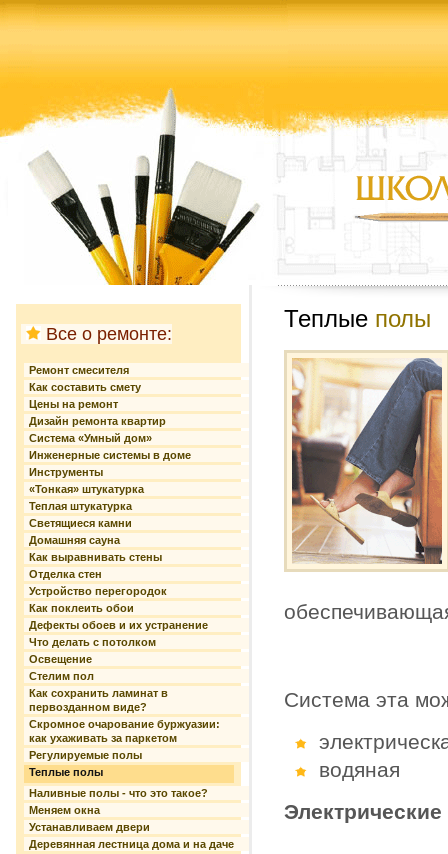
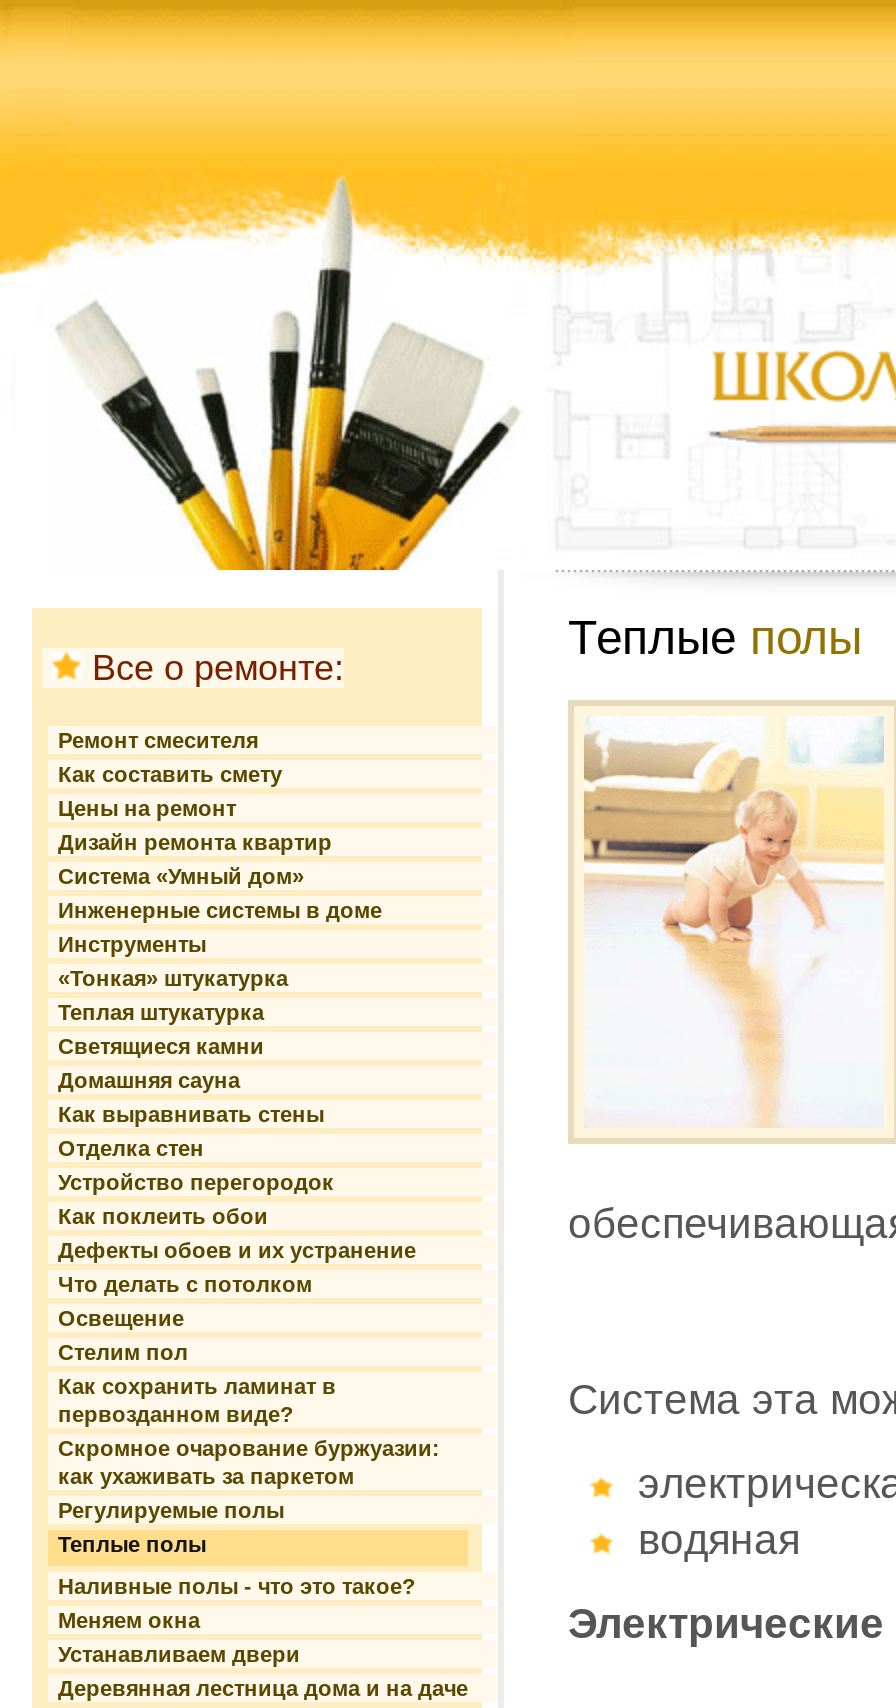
[291,357,443,565] [image] -> [584,716,884,1128] [image]

